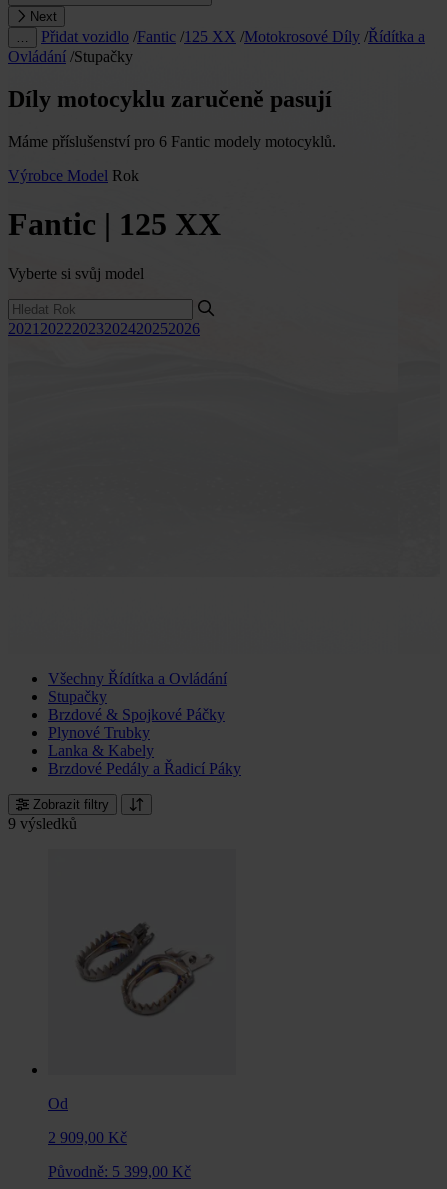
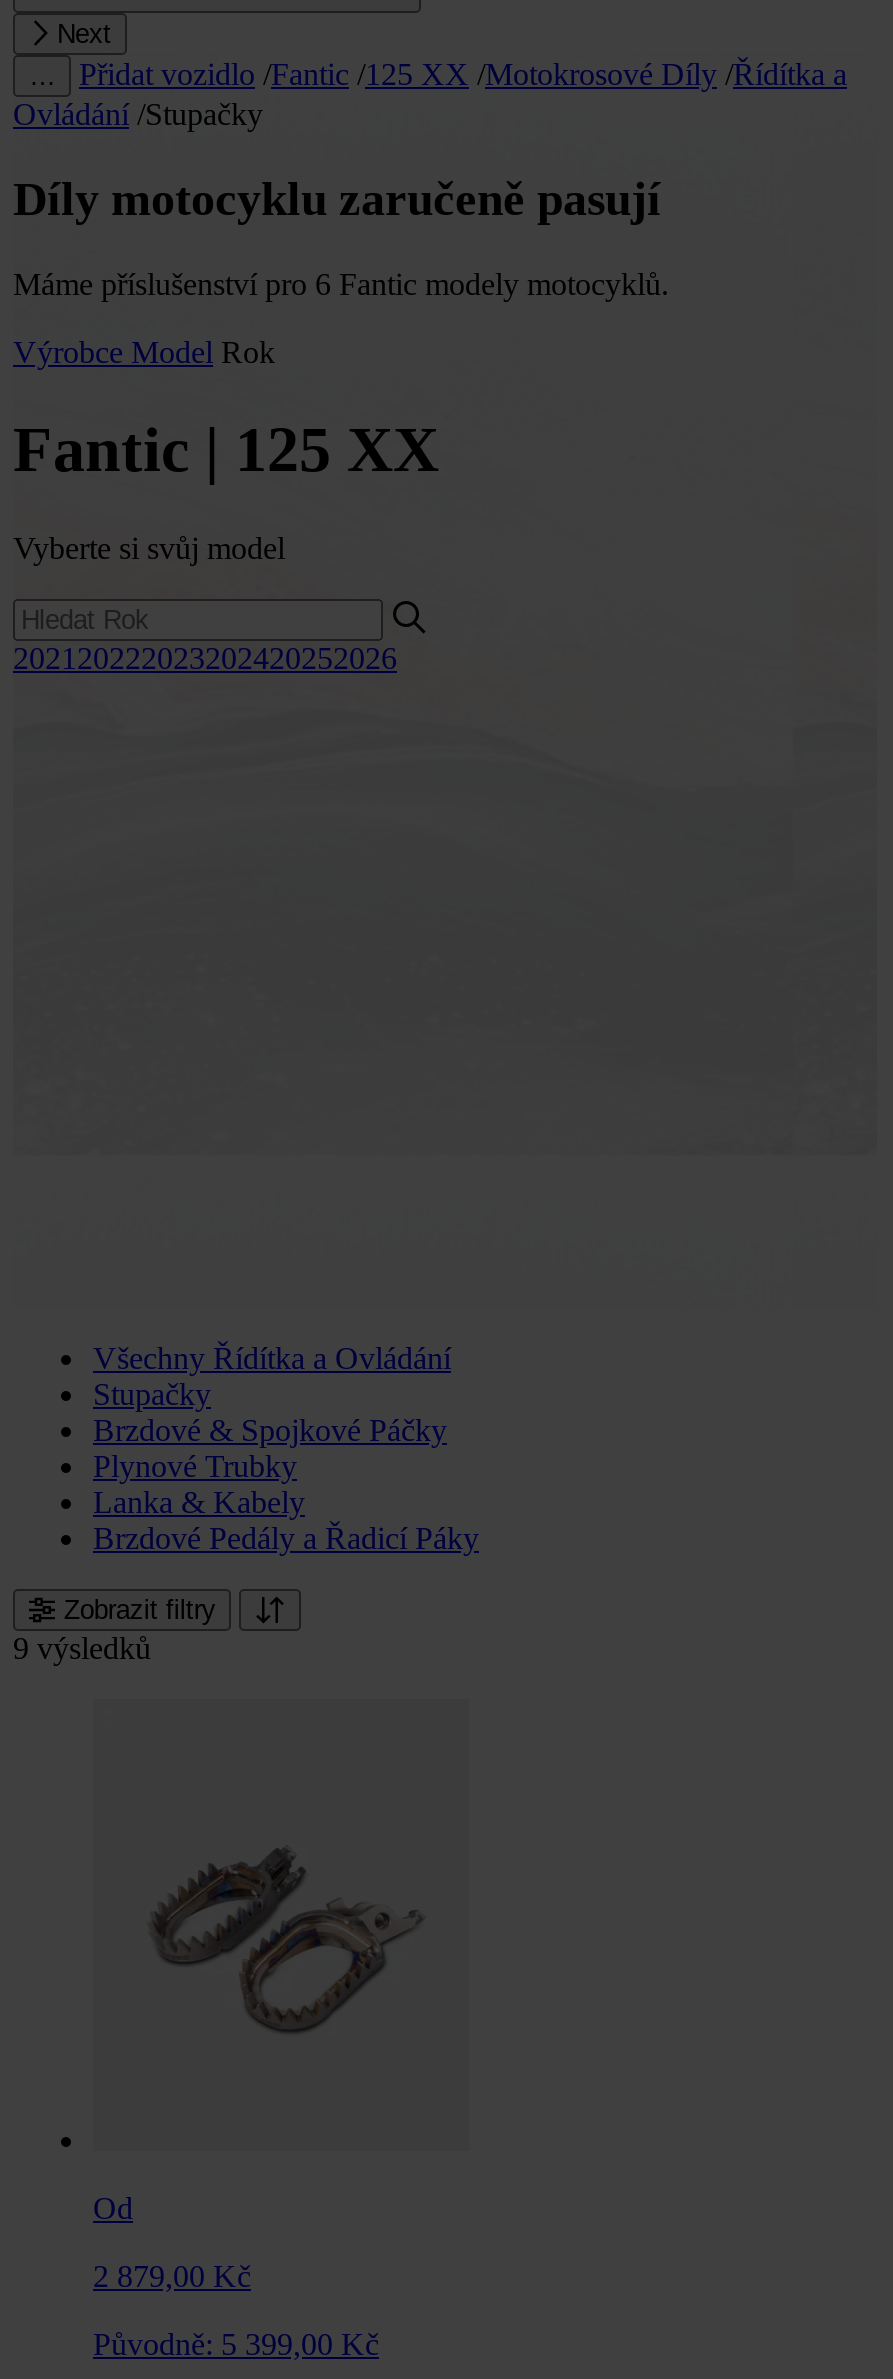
[48,1129,127,1146] 2 909,00 Kč -> [93,2259,251,2293] 2 879,00 Kč

